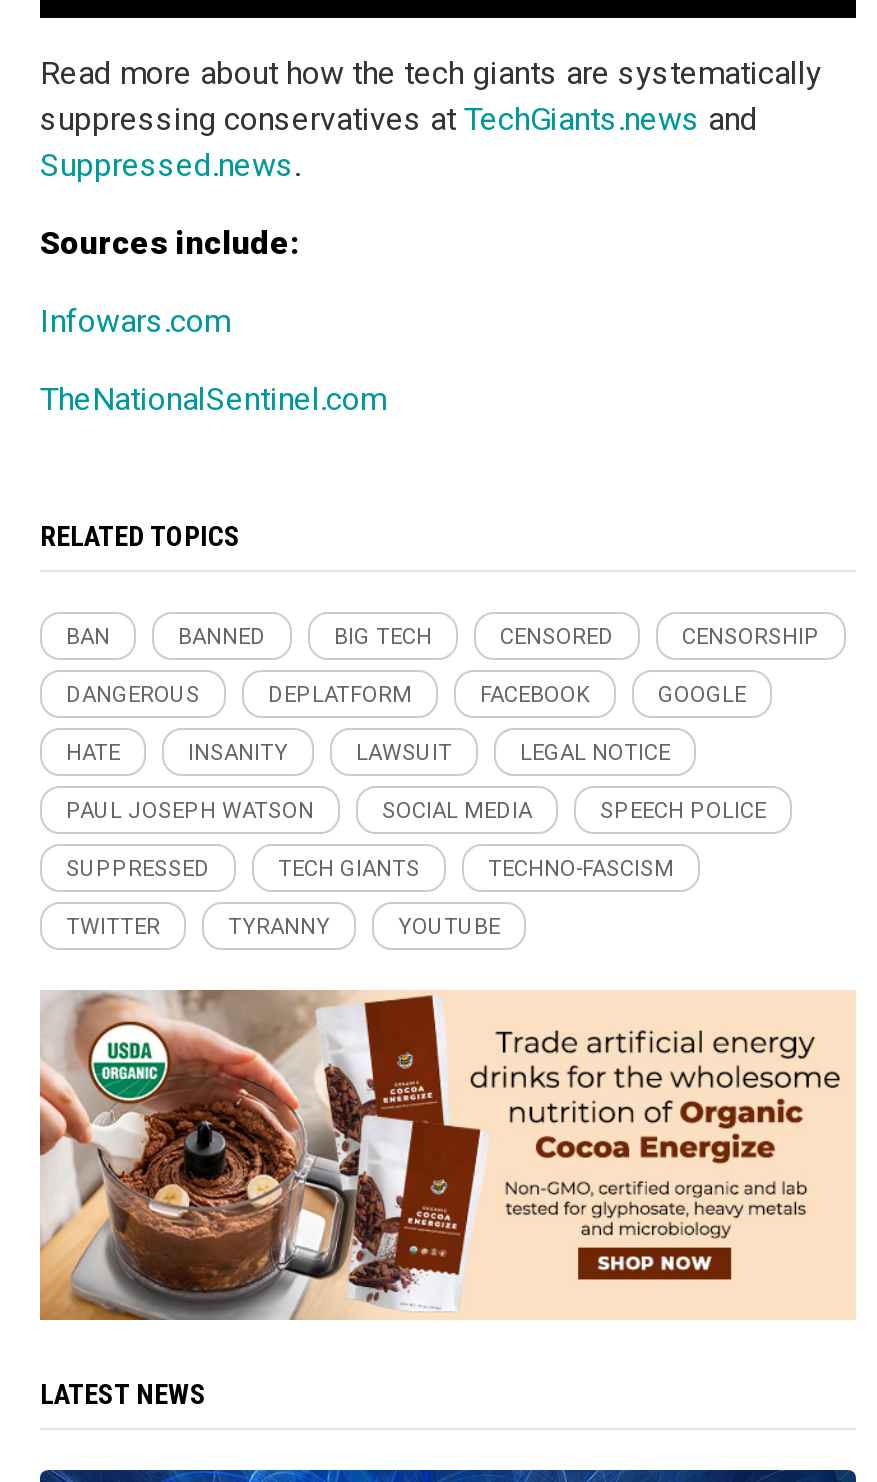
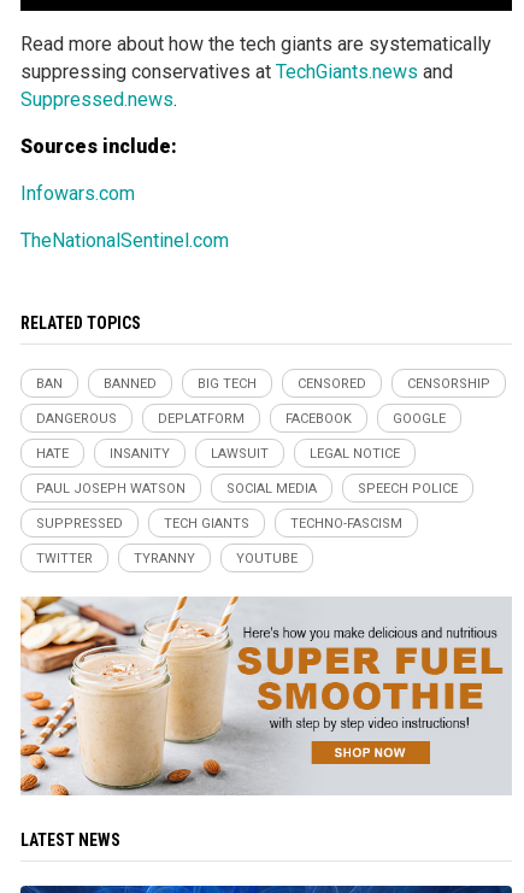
[38,988,854,1322] [image] -> [20,597,511,795] [image]

